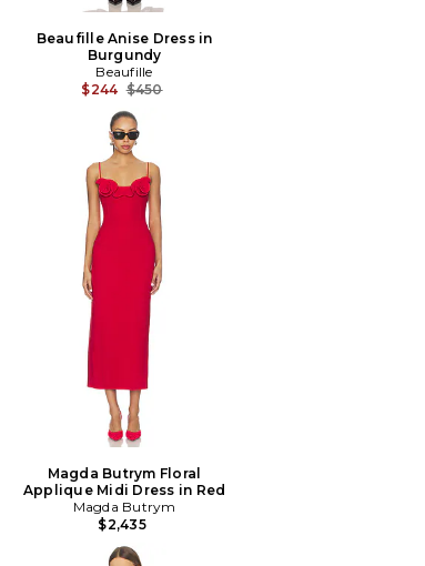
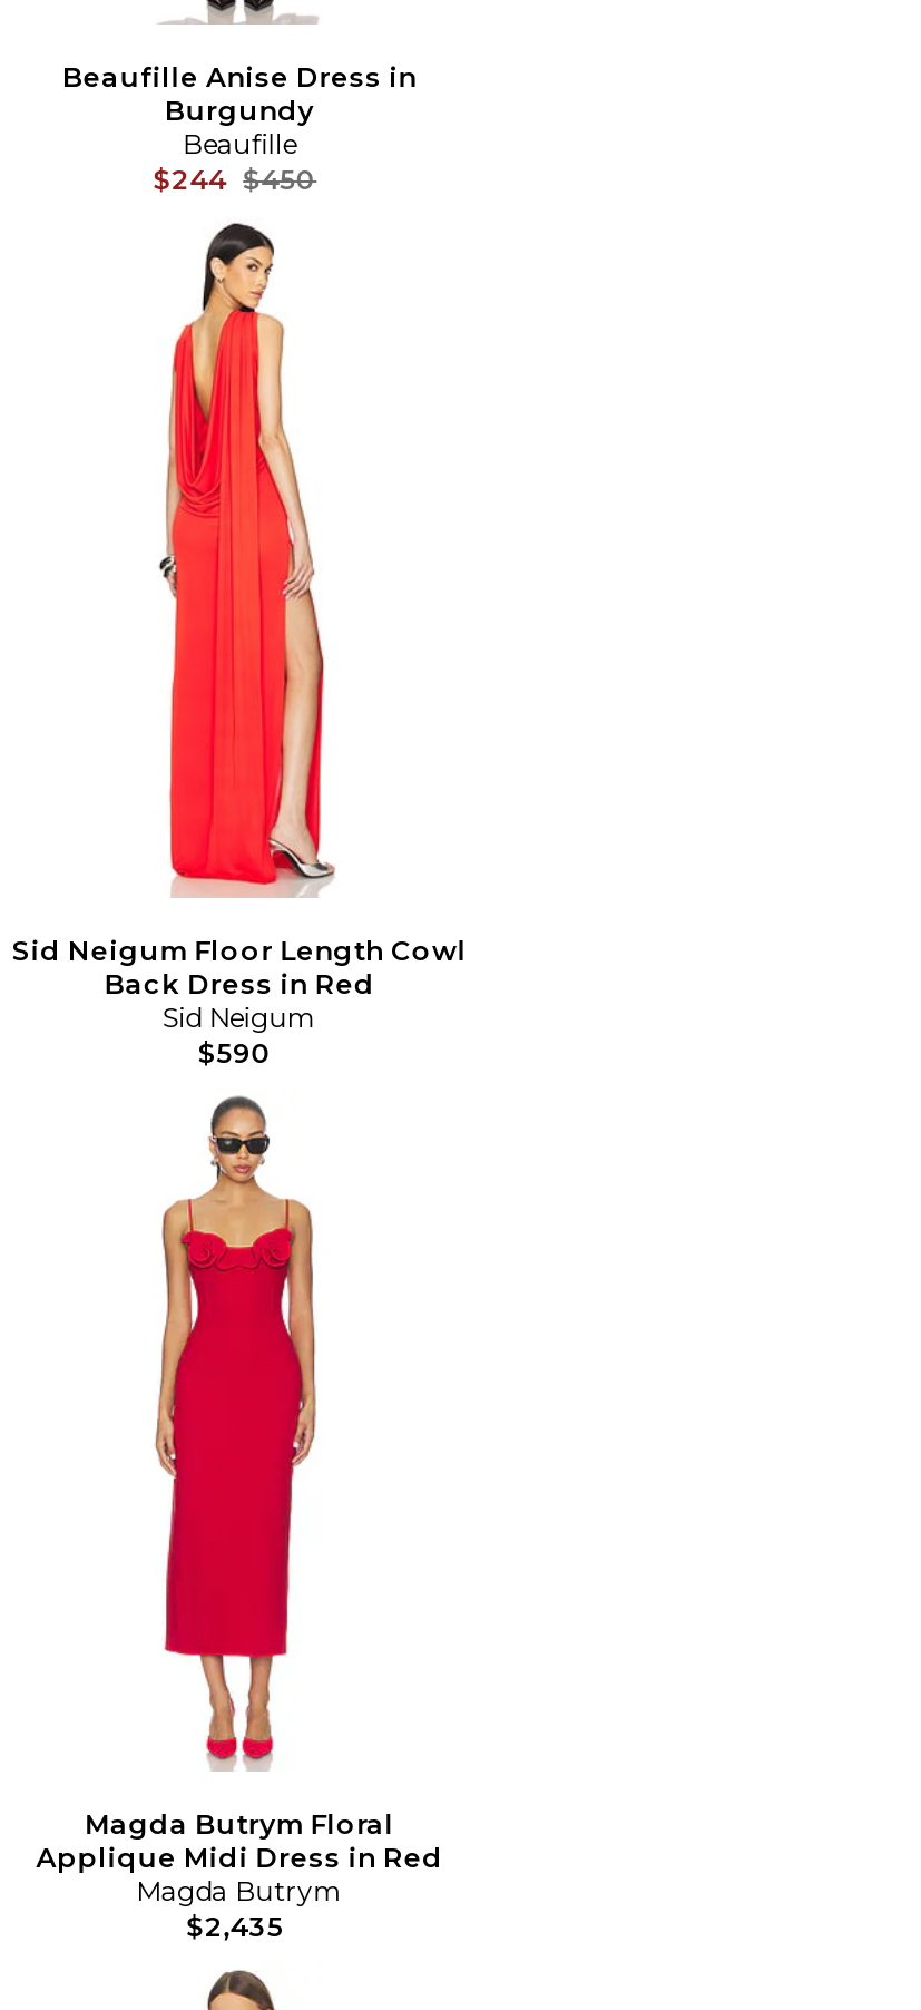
none -> [12,227,467,1070] [image] | Sid Neigum Floor Length Cowl | Back Dress in Red | Sid Neigum | $590

